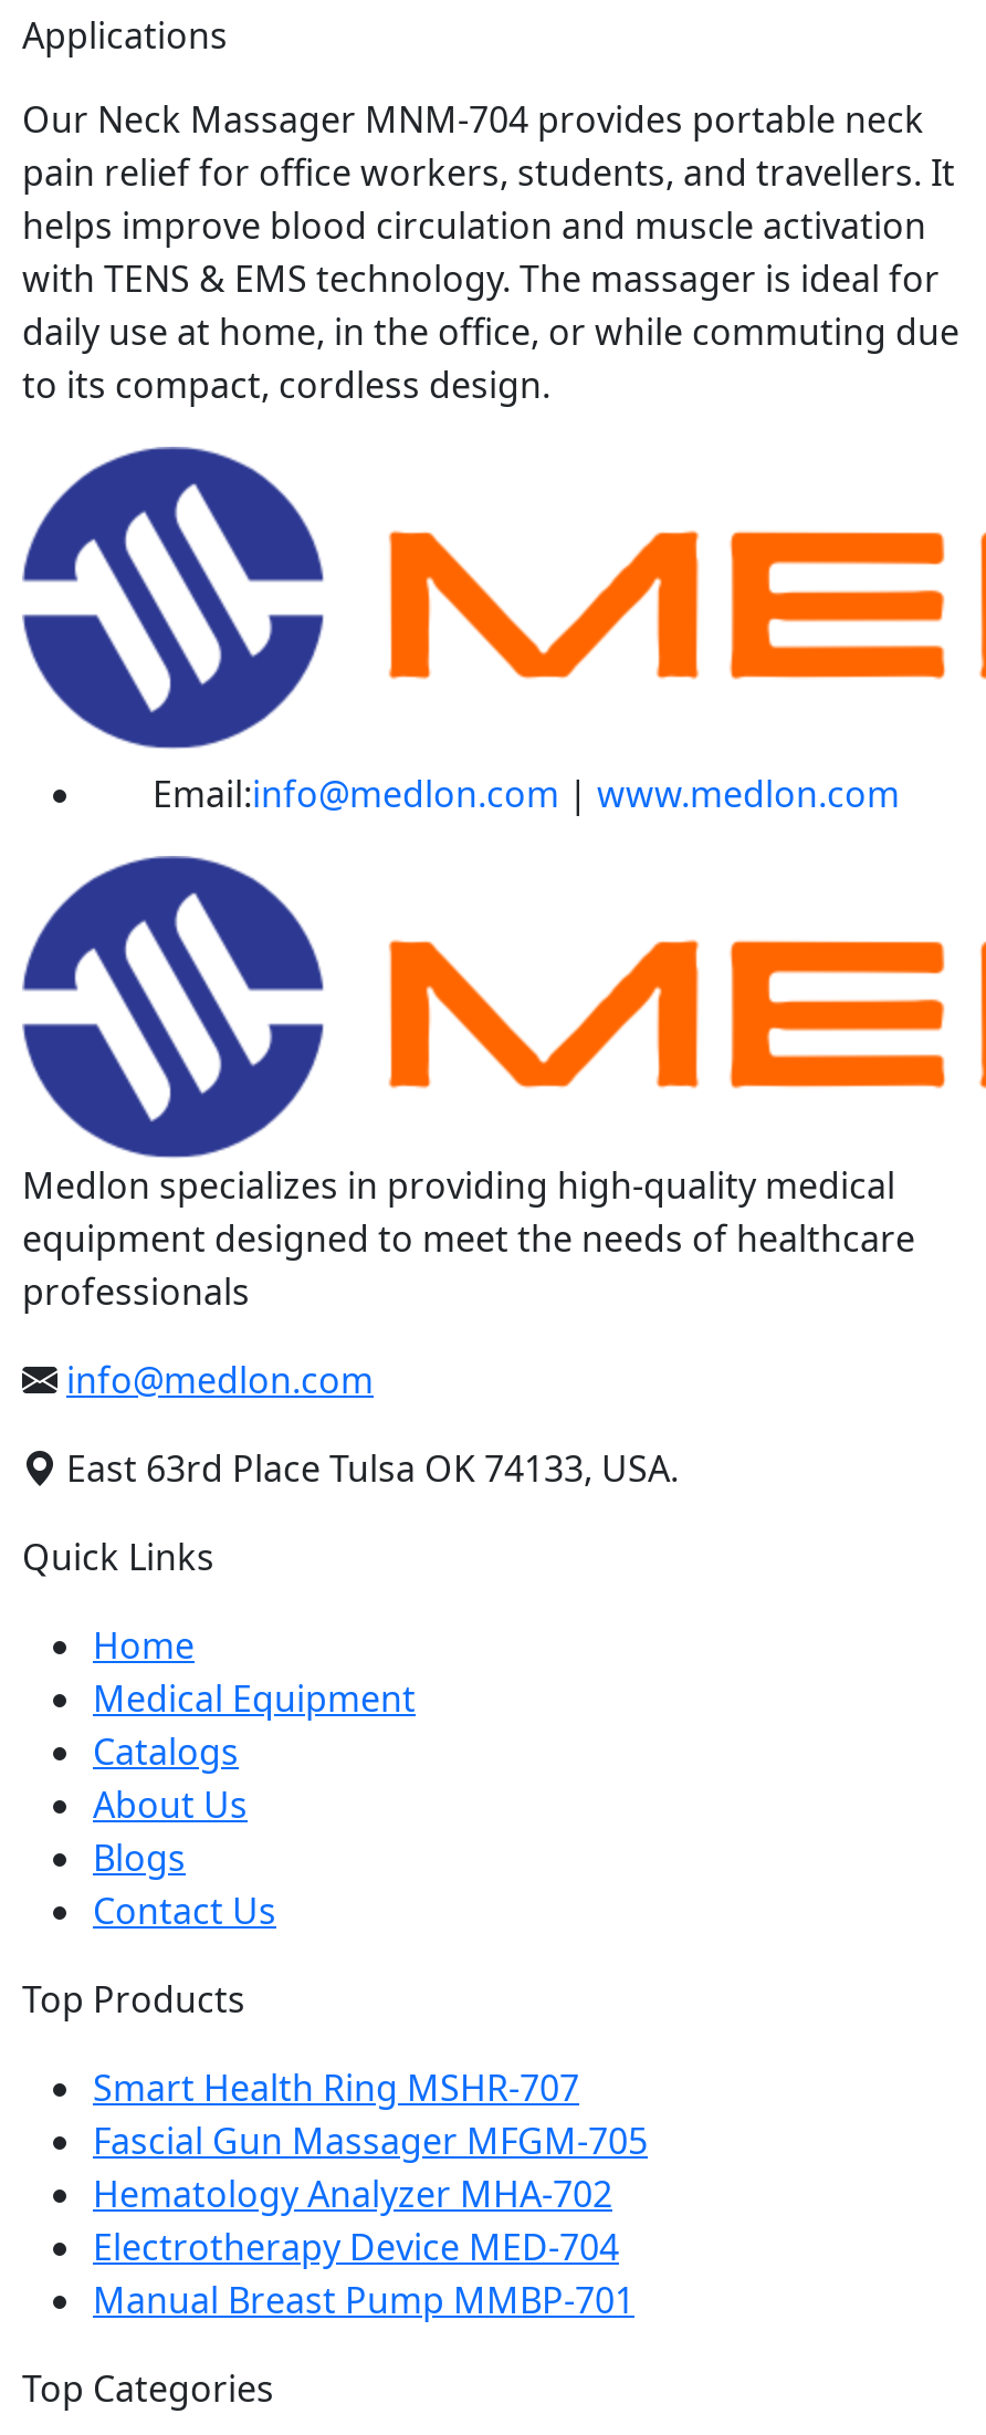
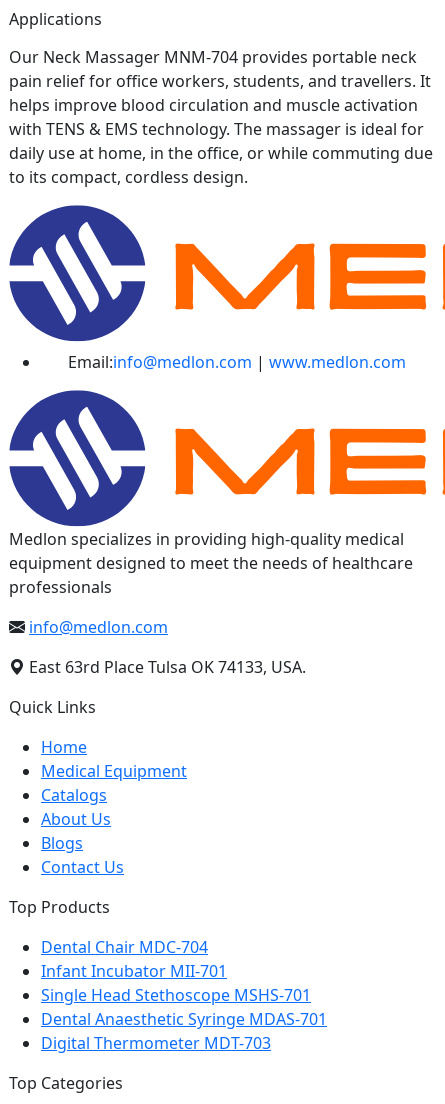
[93,2063,648,2324] Smart Health Ring MSHR-707 | Fascial Gun Massager MFGM-705 | Hematology Analyzer MHA-702 | Electrotherapy Device MED-704 | Manual Breast Pump MMBP-701 -> [41,936,327,1054] Dental Chair MDC-704 | Infant Incubator MII-701 | Single Head Stethoscope MSHS-701 | Dental Anaesthetic Syringe MDAS-701 | Digital Thermometer MDT-703

